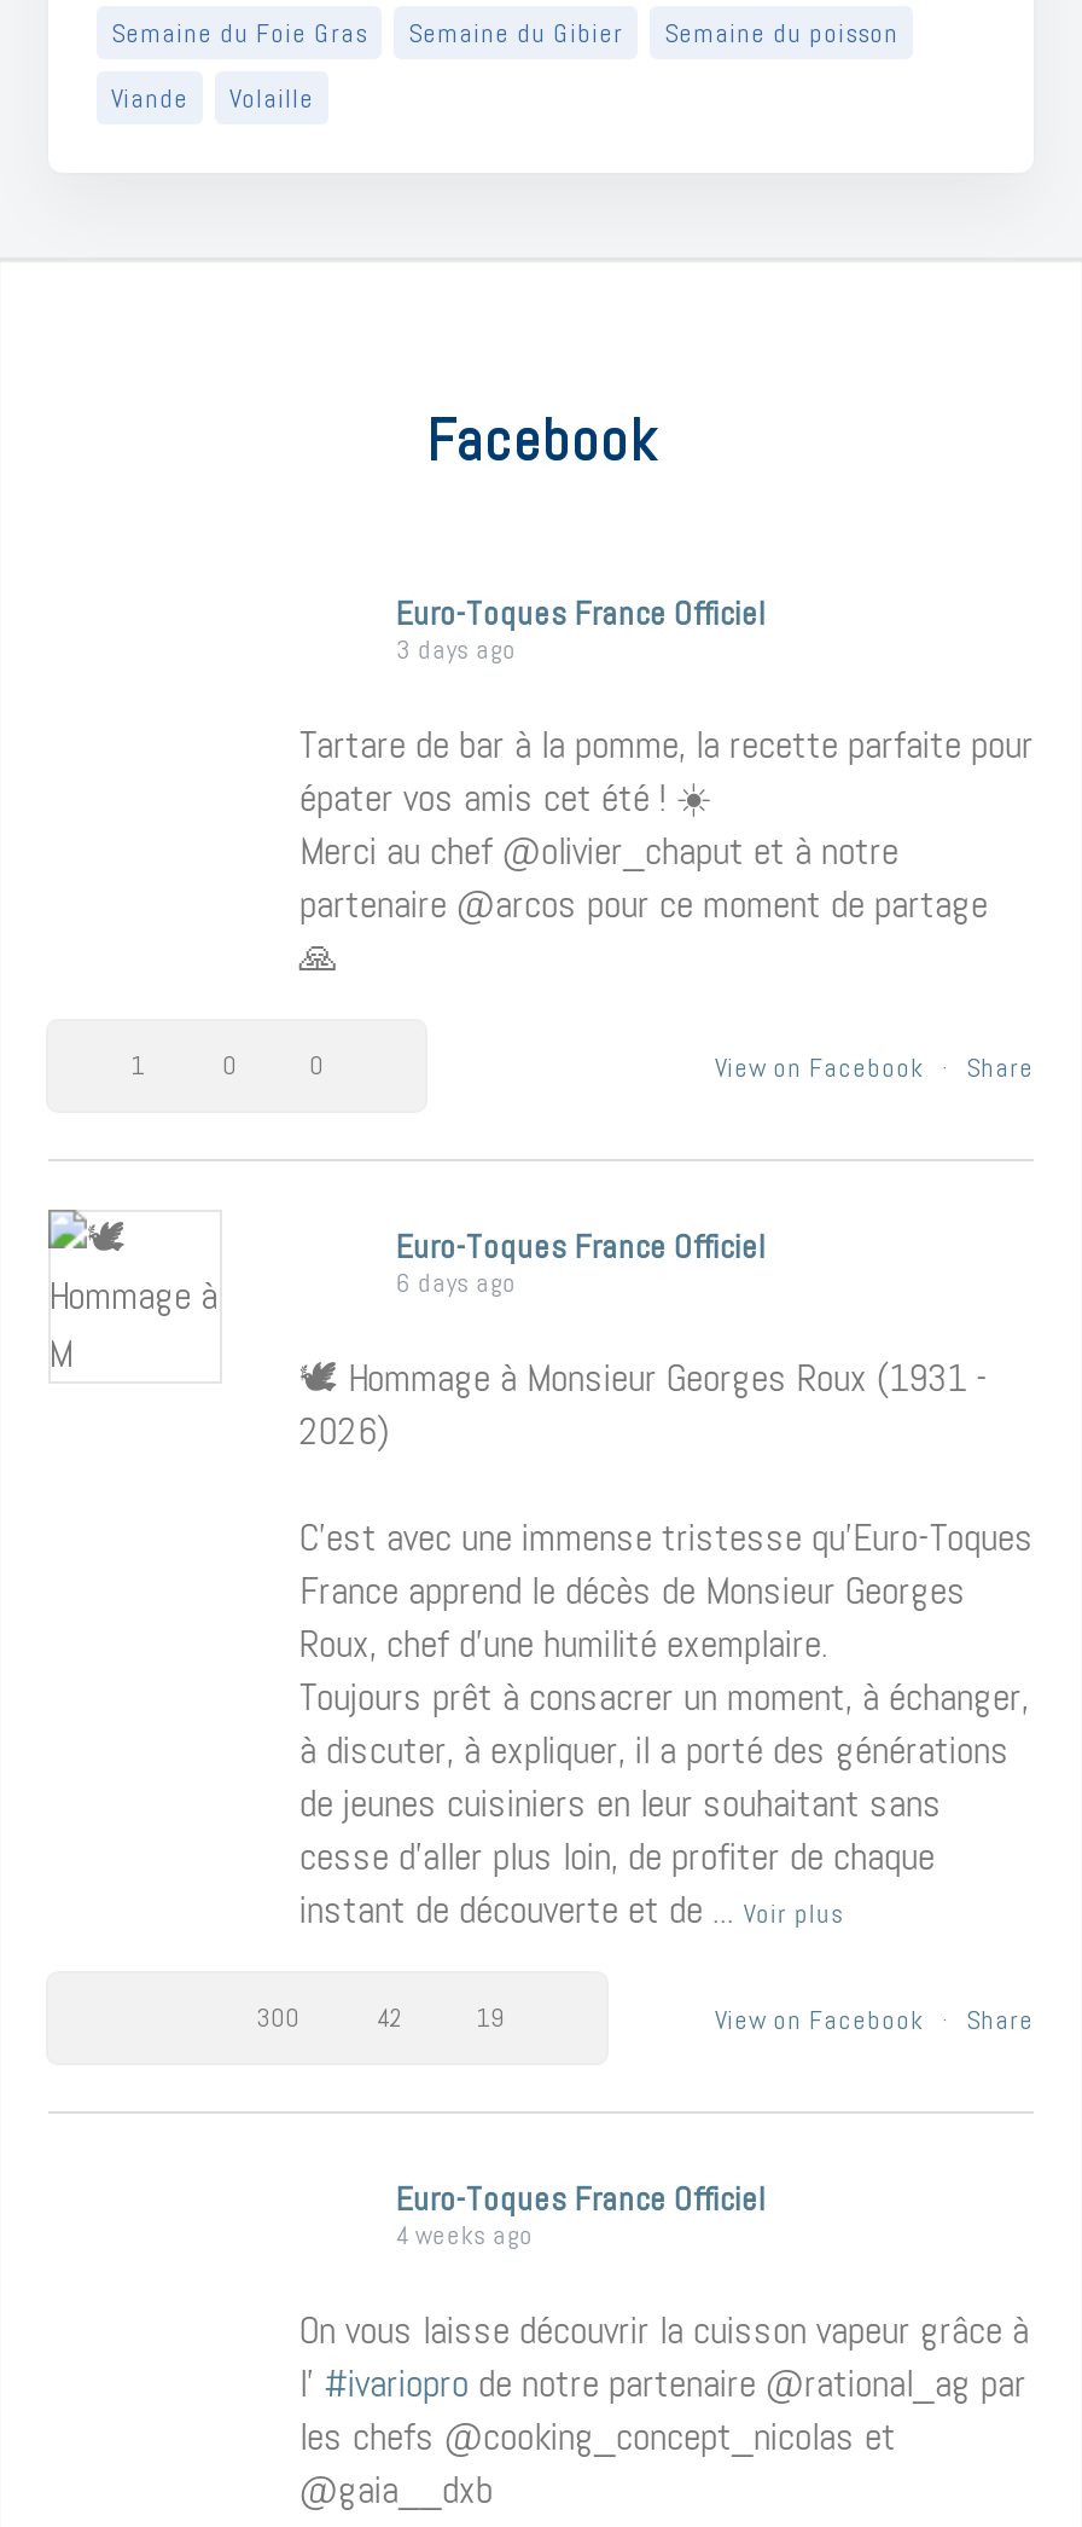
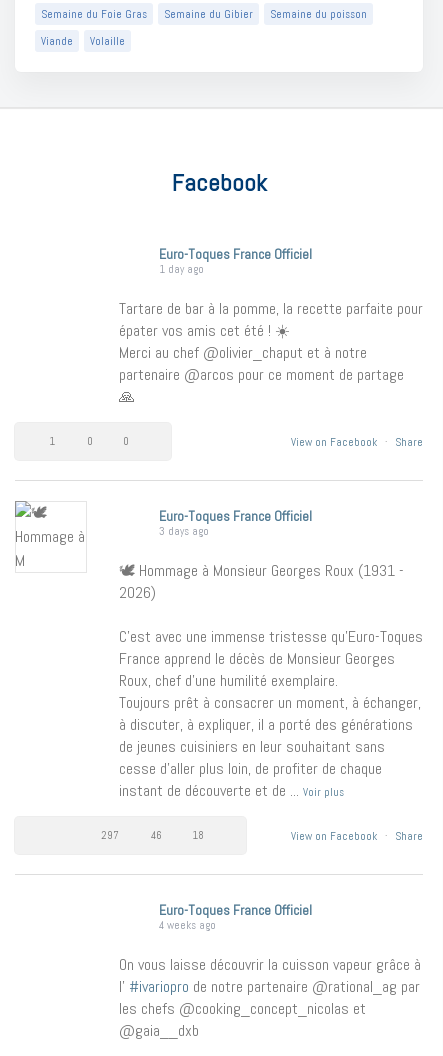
[396,631,516,665] 3 days ago -> [159,261,204,275] 1 day ago
[396,1264,516,1298] 6 days ago -> [159,523,209,537] 3 days ago
[256,2000,299,2034] 300 -> [101,828,119,842] 297
[377,2000,403,2034] 42 -> [151,828,162,842] 46
[476,2000,505,2034] 19 -> [192,828,204,842] 18

